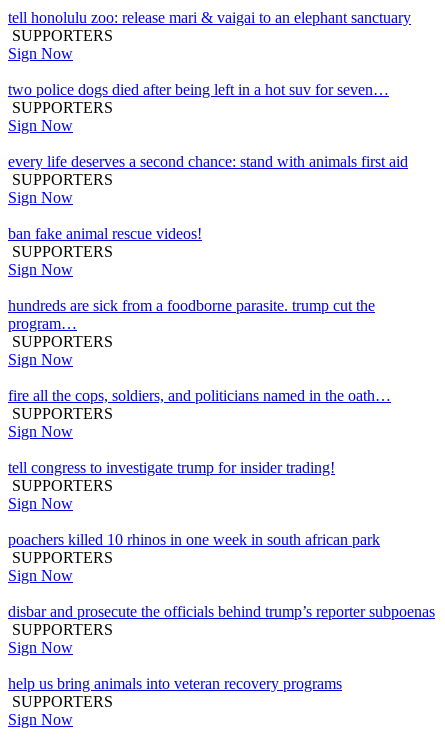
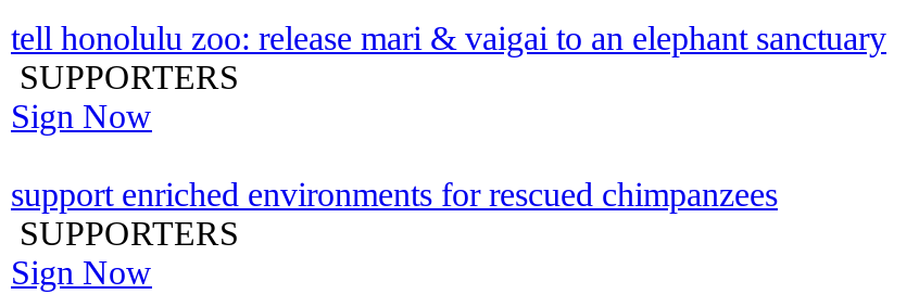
[8,81,435,692] two police dogs died after being left in a hot suv for seven… | SUPPORTERS | Sign Now | every life deserves a second chance: stand with animals first aid | SUPPORTERS | Sign Now | ban fake animal rescue videos! | SUPPORTERS | Sign Now | hundreds are sick from a foodborne parasite. trump cut the | program… | SUPPORTERS | Sign Now | fire all the cops, soldiers, and politicians named in the oath… | SUPPORTERS | Sign Now | tell congress to investigate trump for insider trading! | SUPPORTERS | Sign Now | poachers killed 10 rhinos in one week in south african park | SUPPORTERS | Sign Now | disbar and prosecute the officials behind trump’s reporter subpoenas | SUPPORTERS | Sign Now | help us bring animals into veteran recovery programs -> [11,176,778,213] support enriched environments for rescued chimpanzees

